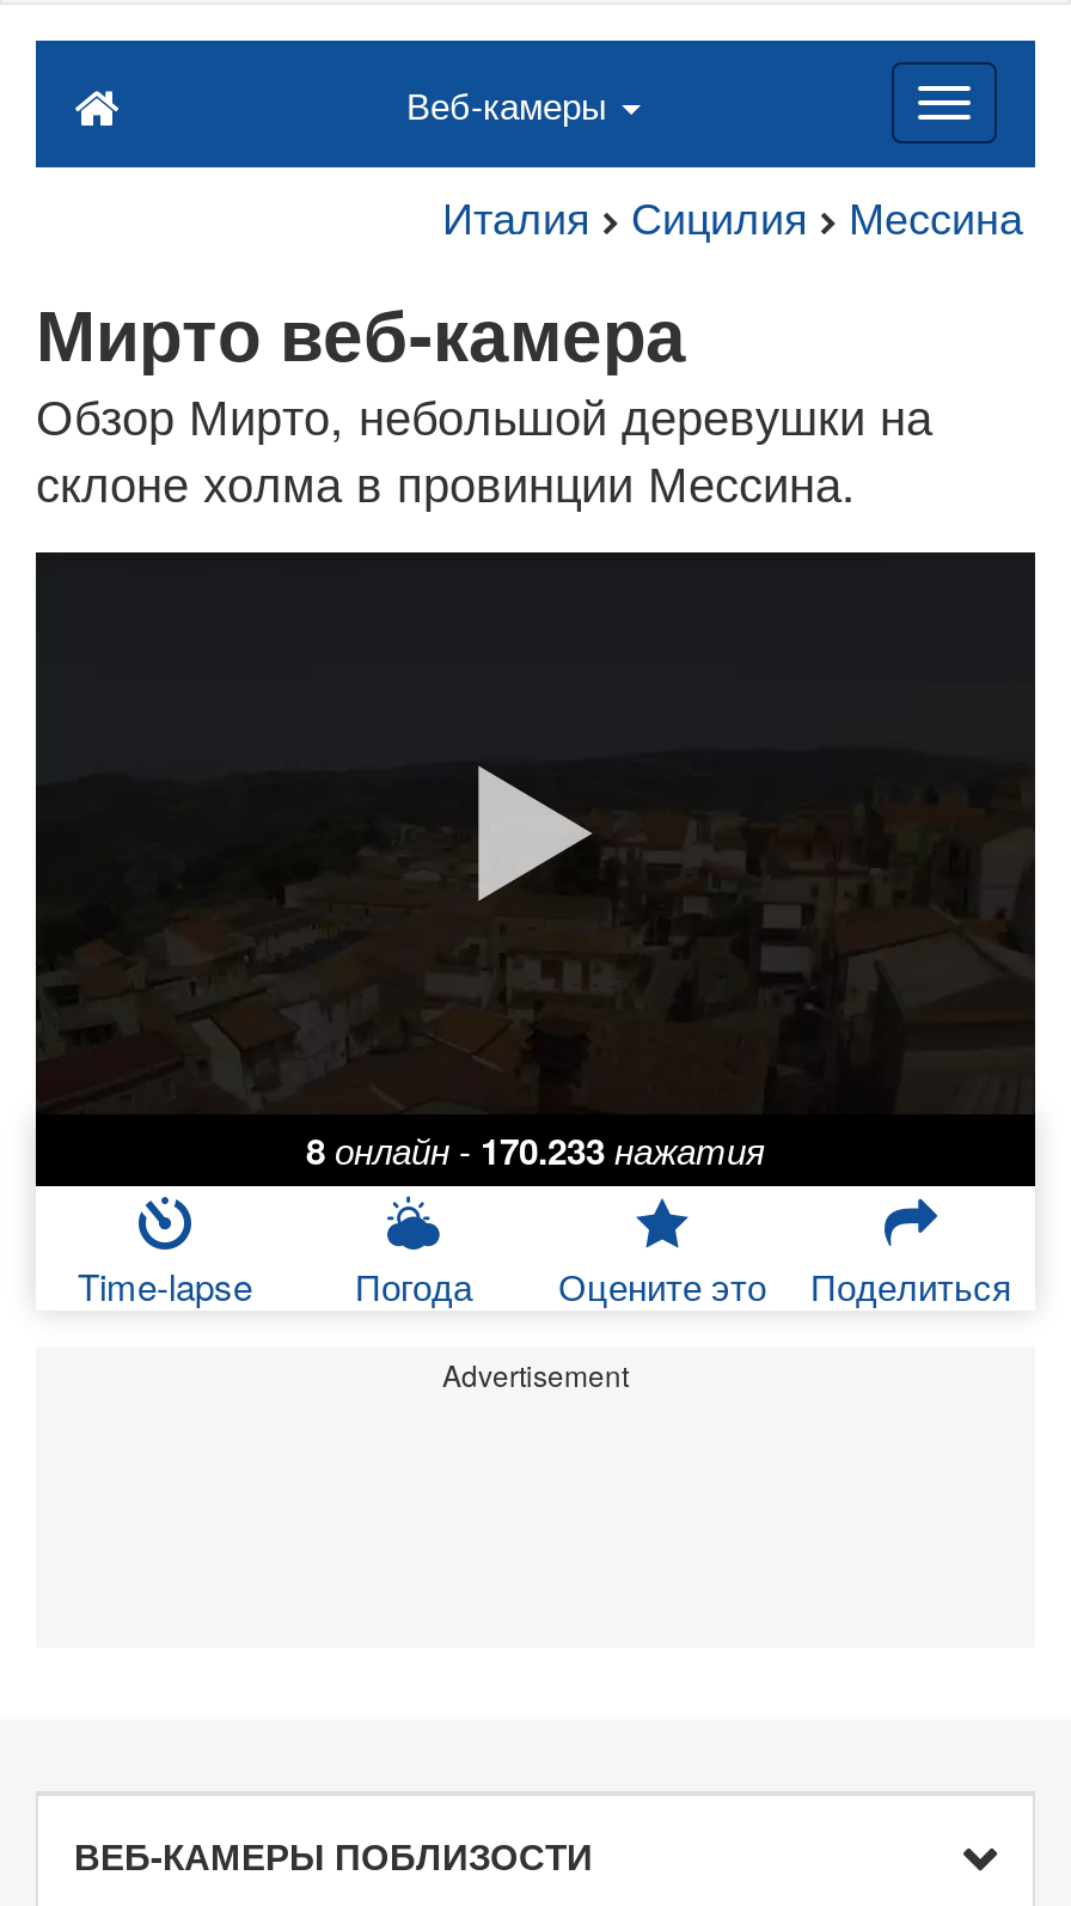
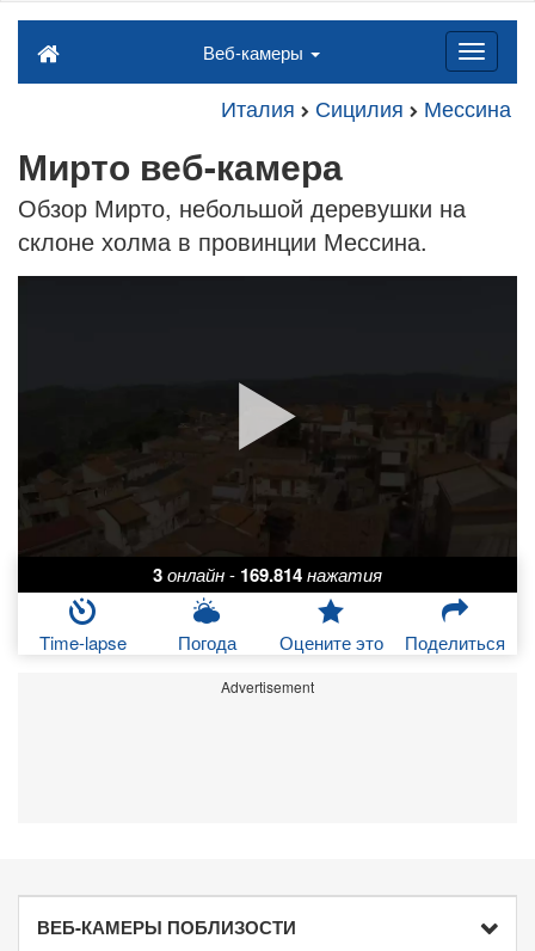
[306,1124,765,1177] 8 онлайн - 170.233 нажатия -> [153,562,382,588] 3 онлайн - 169.814 нажатия

